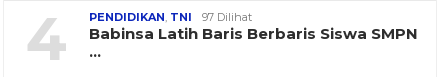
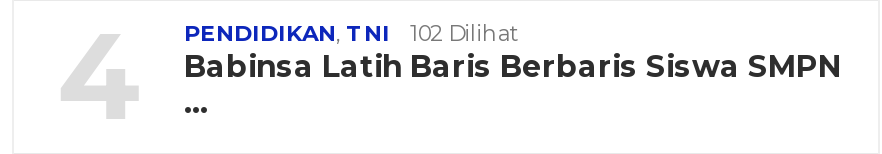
[202,10,252,24] 97 Dilihat -> [410,19,518,47] 102 Dilihat

